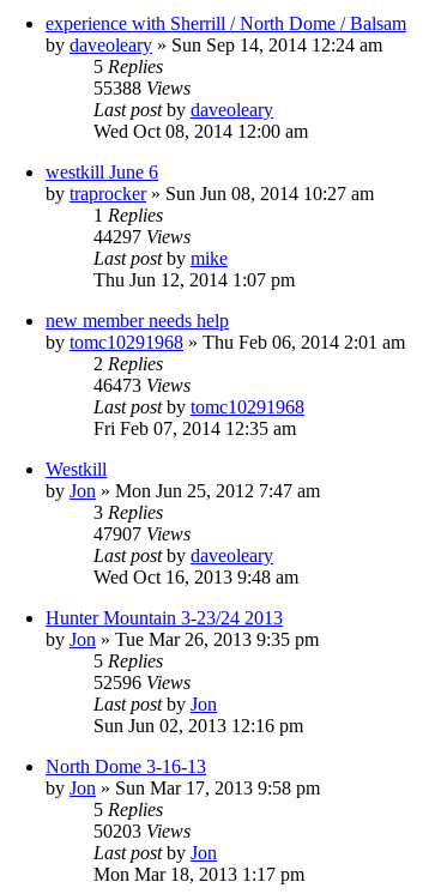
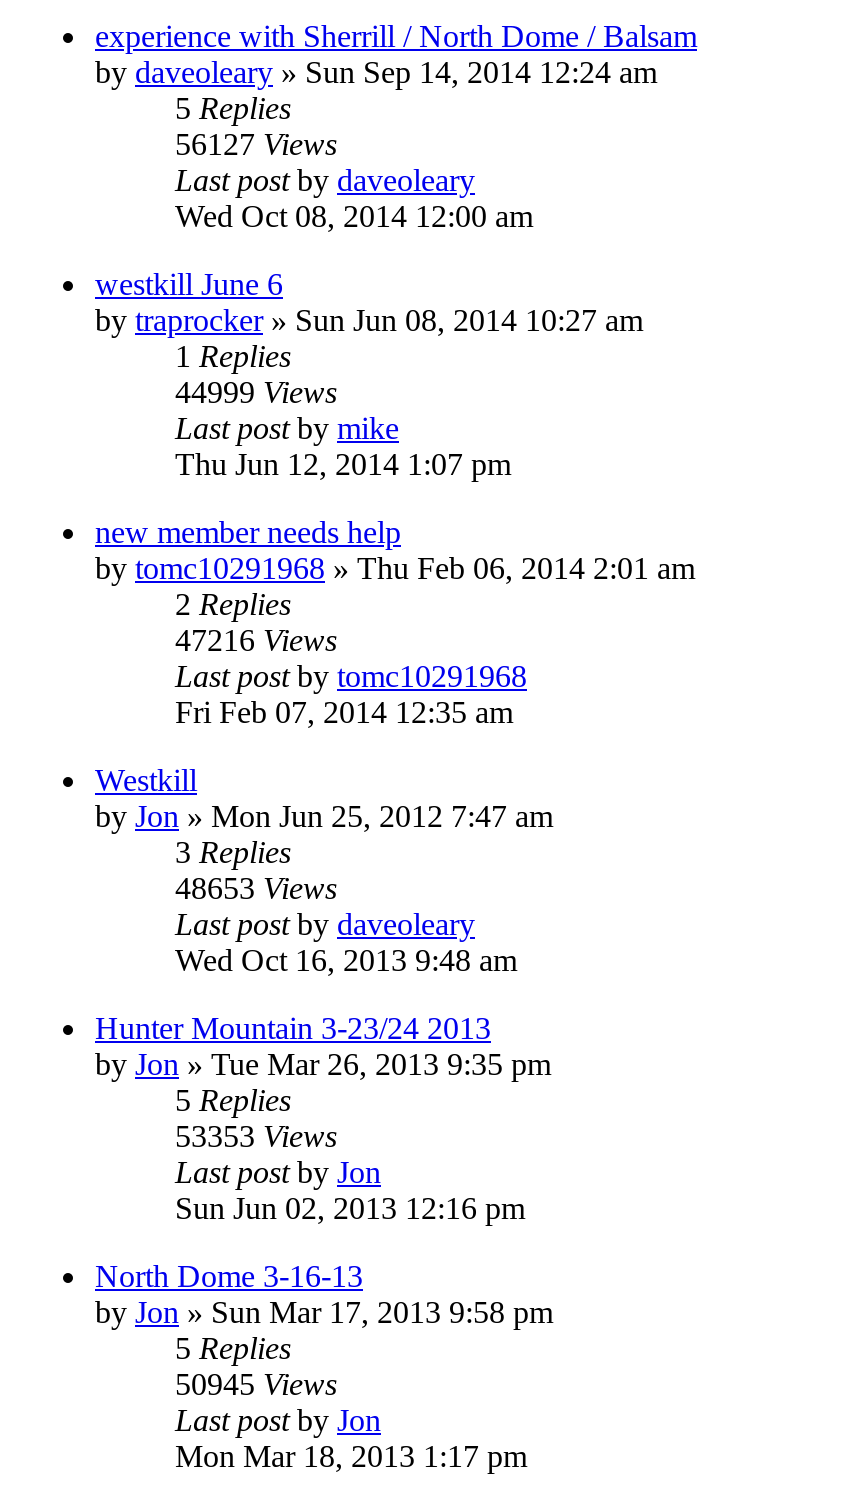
[93,78,191,98] 55388 Views -> [175,126,337,160] 56127 Views
[93,226,191,247] 44297 Views -> [175,374,337,408] 44999 Views
[93,375,191,395] 46473 Views -> [175,622,337,656] 47216 Views
[93,523,191,544] 47907 Views -> [175,870,337,904] 48653 Views
[93,672,191,692] 52596 Views -> [175,1118,337,1152] 53353 Views
[93,821,191,841] 50203 Views -> [175,1366,337,1400] 50945 Views

